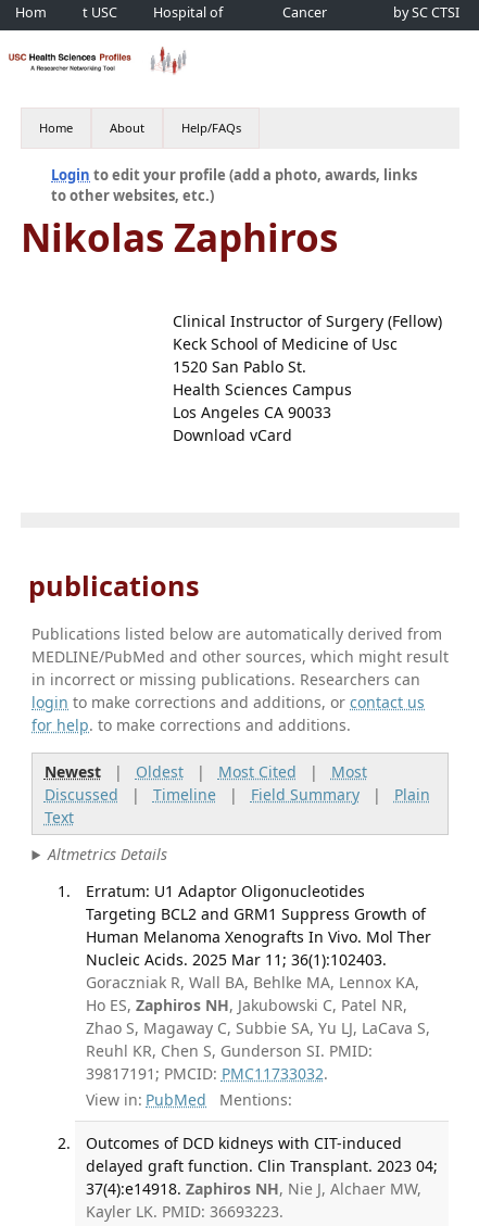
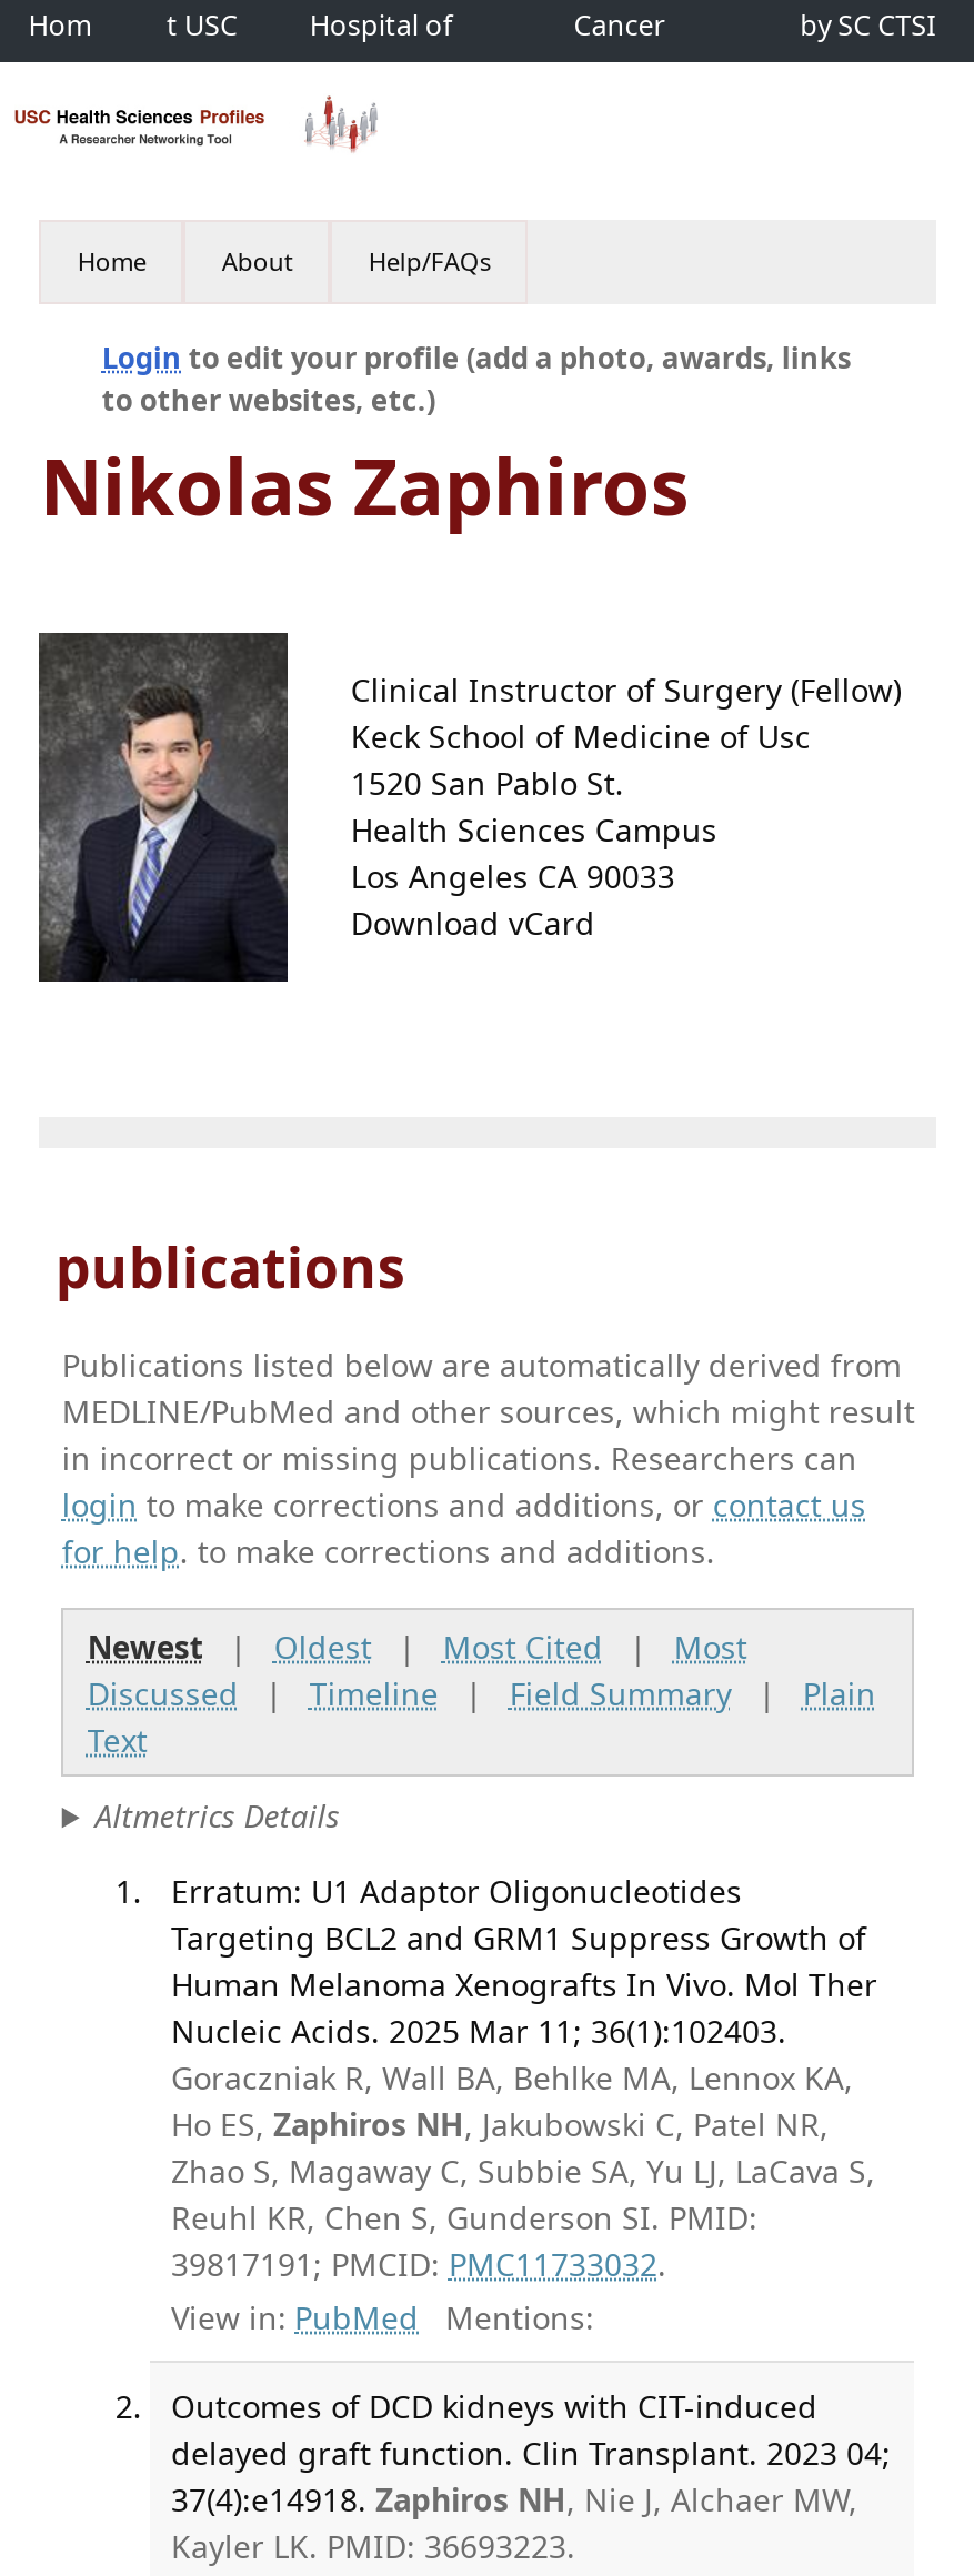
none -> [37,631,290,984] [image]

